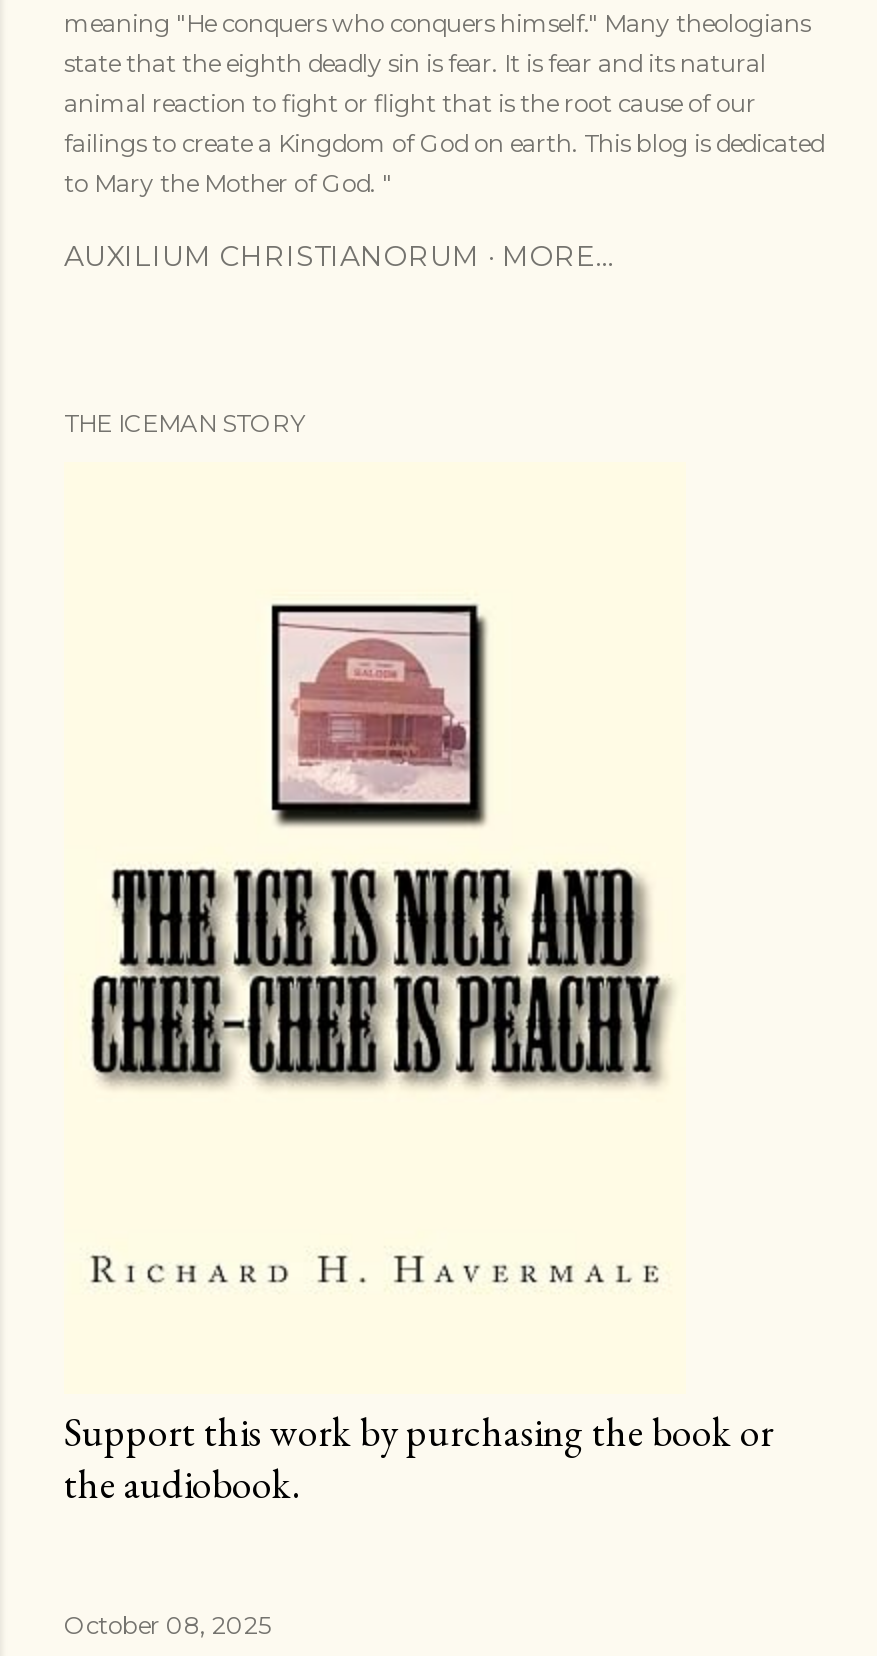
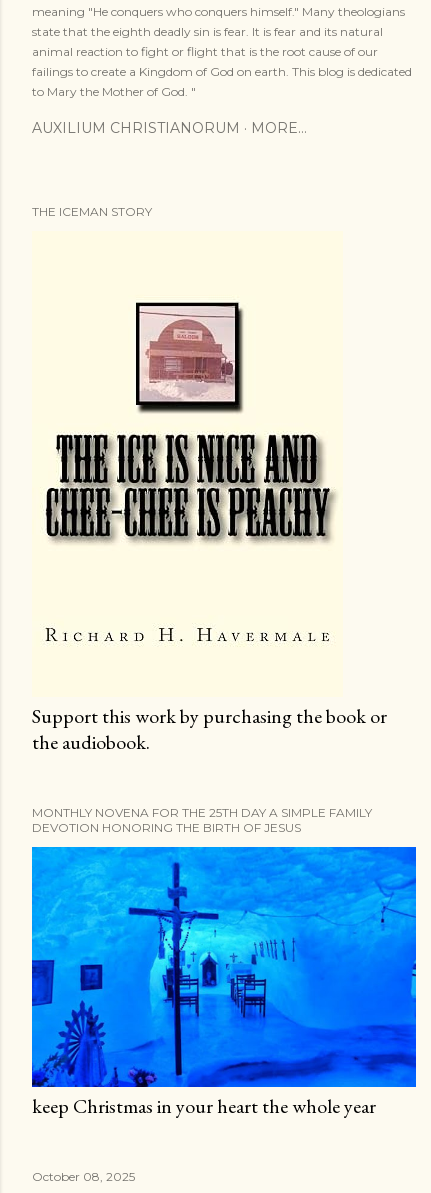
none -> [31,846,417,1119] [image] | keep Christmas in your heart the whole year
none -> [32,805,372,835] MONTHLY NOVENA FOR THE 25TH DAY A SIMPLE FAMILY | DEVOTION HONORING THE BIRTH OF JESUS

